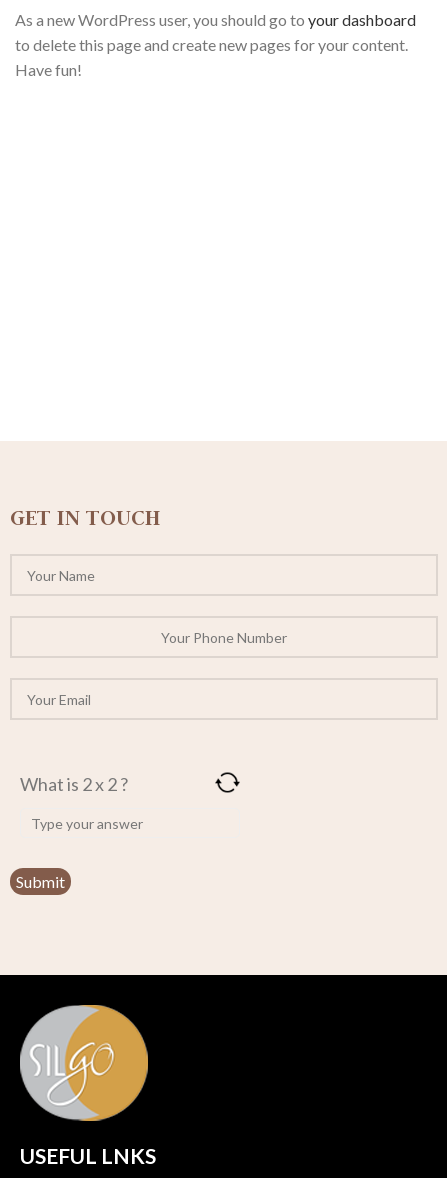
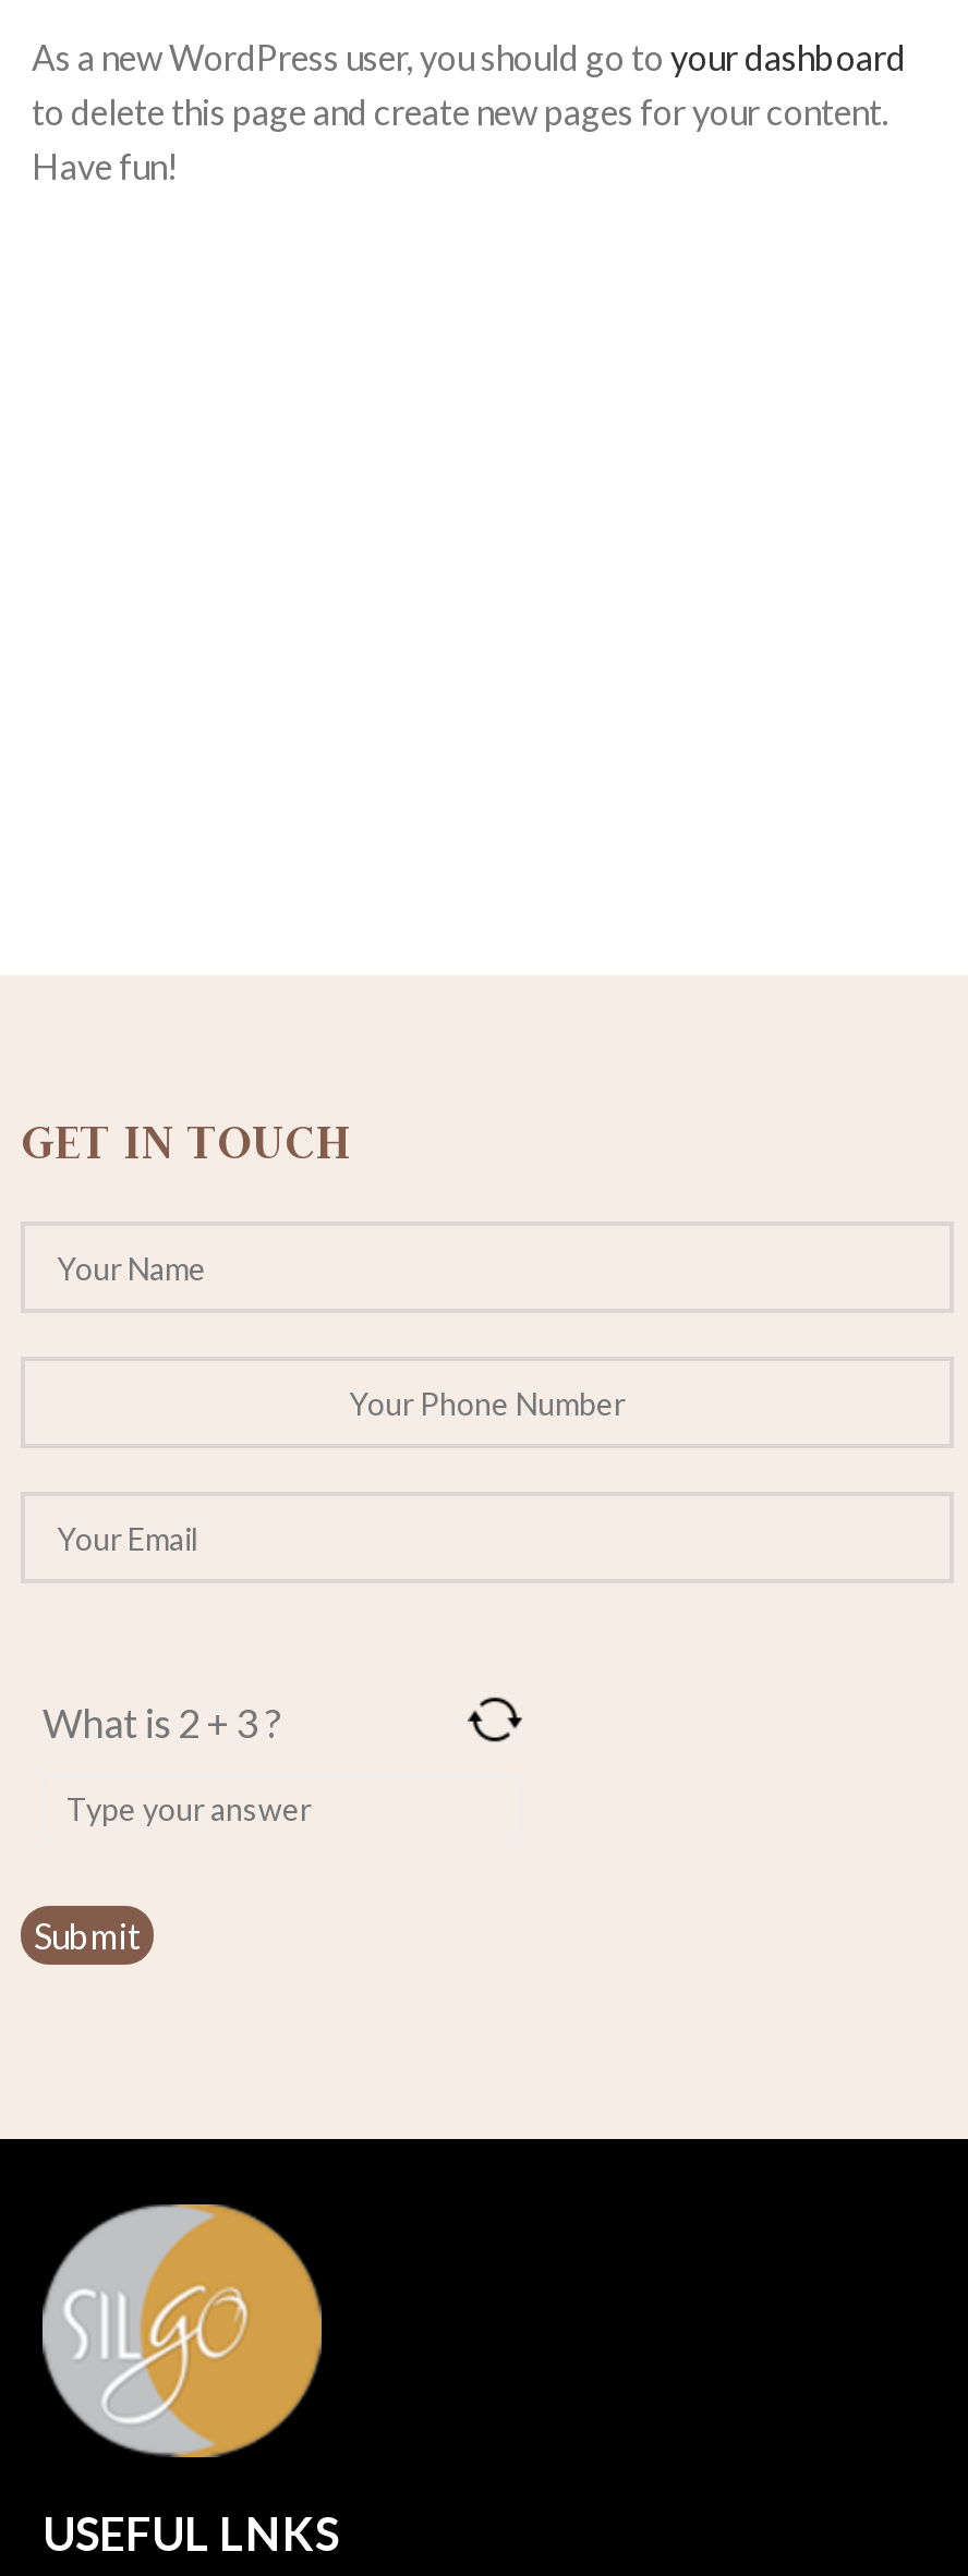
[20,773,128,795] What is 2 x 2 ? -> [43,1699,282,1747] What is 2 + 3 ?

